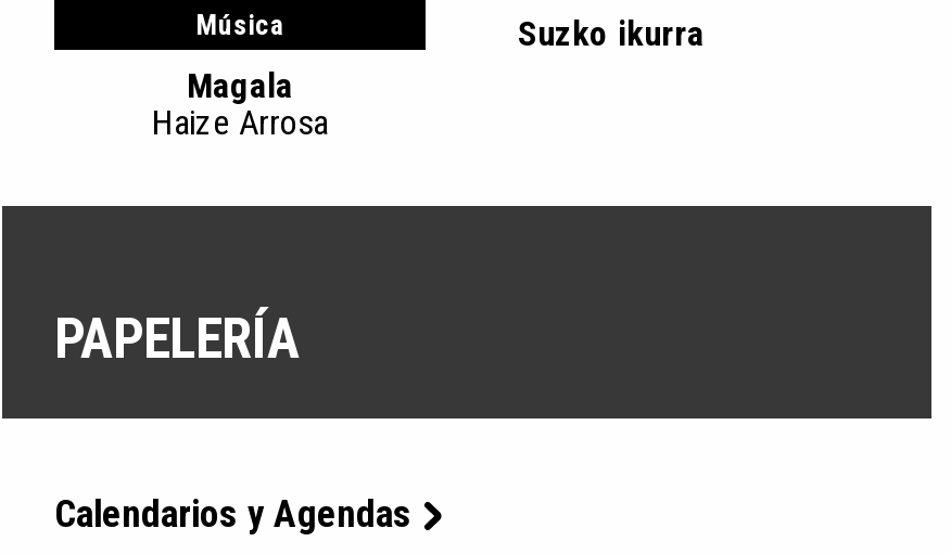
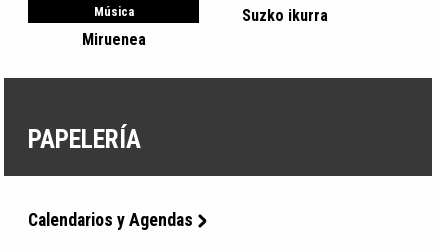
[152,66,328,144] Magala | Haize Arrosa -> [81,30,145,49] Miruenea

